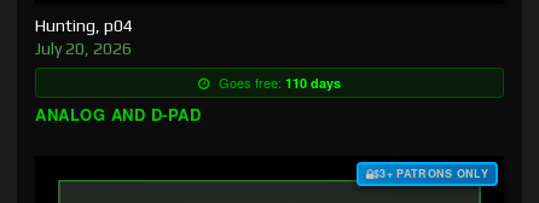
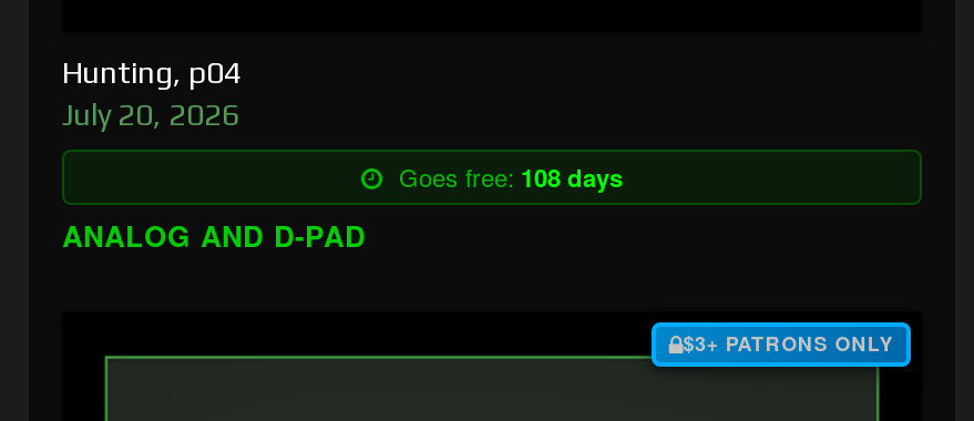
[215,73,341,92] Goes free: 110 days -> [392,159,623,195] Goes free: 108 days

